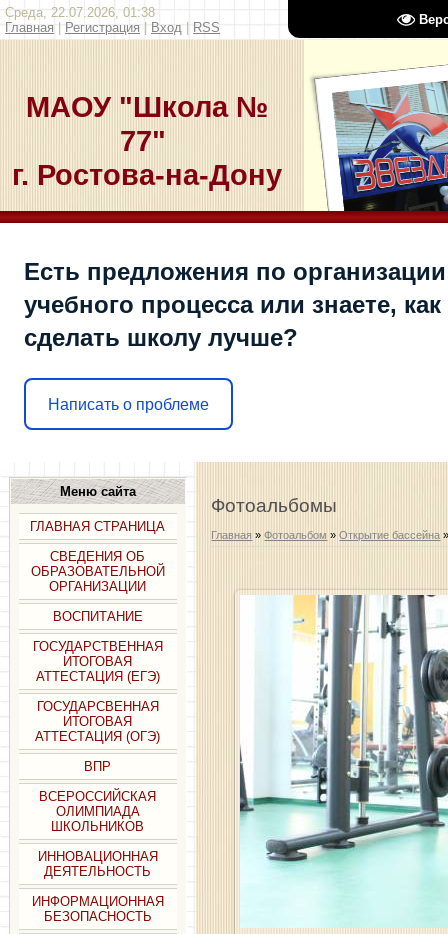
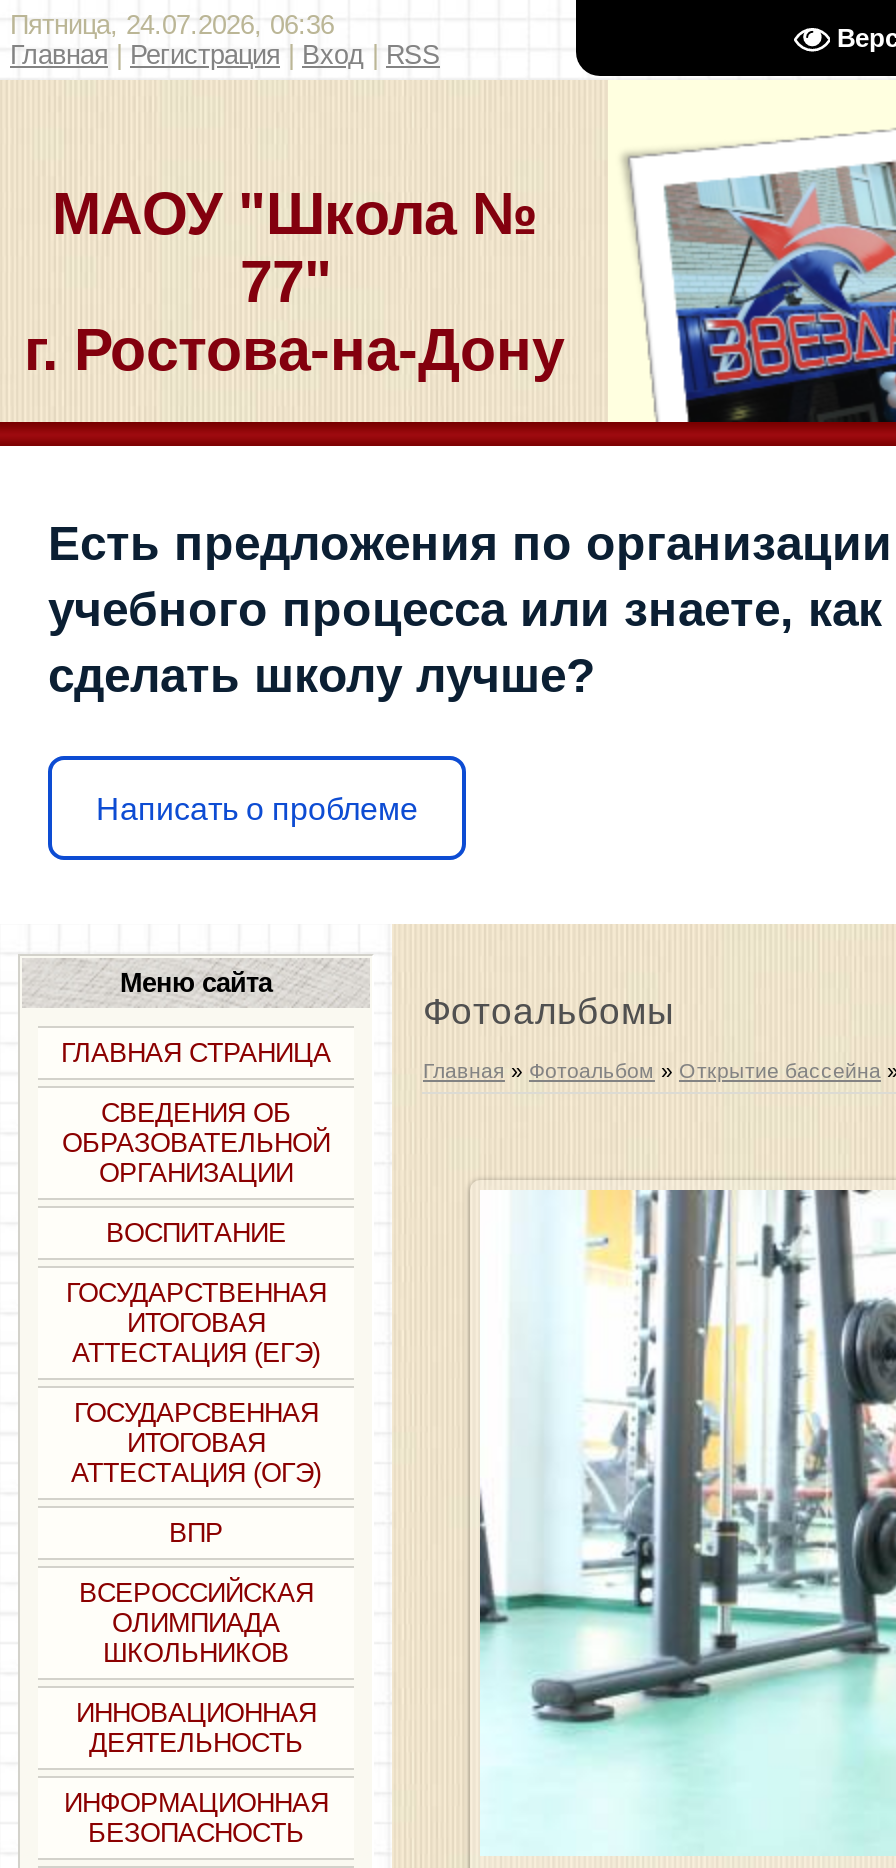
[5,5,155,20] Среда, 22.07.2026, 01:38 -> [10,10,334,40] Пятница, 24.07.2026, 06:36

